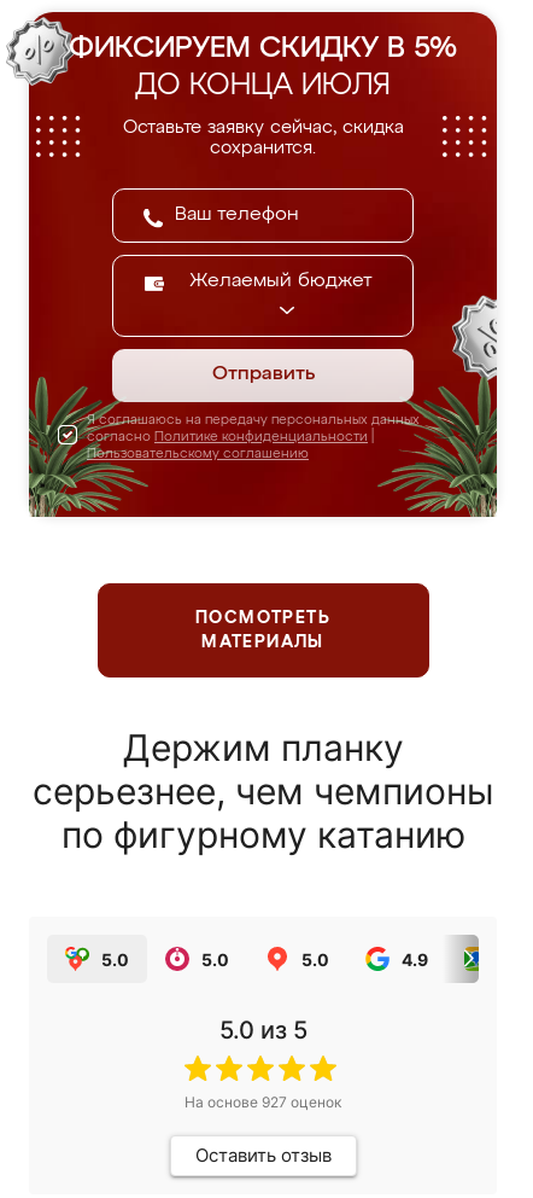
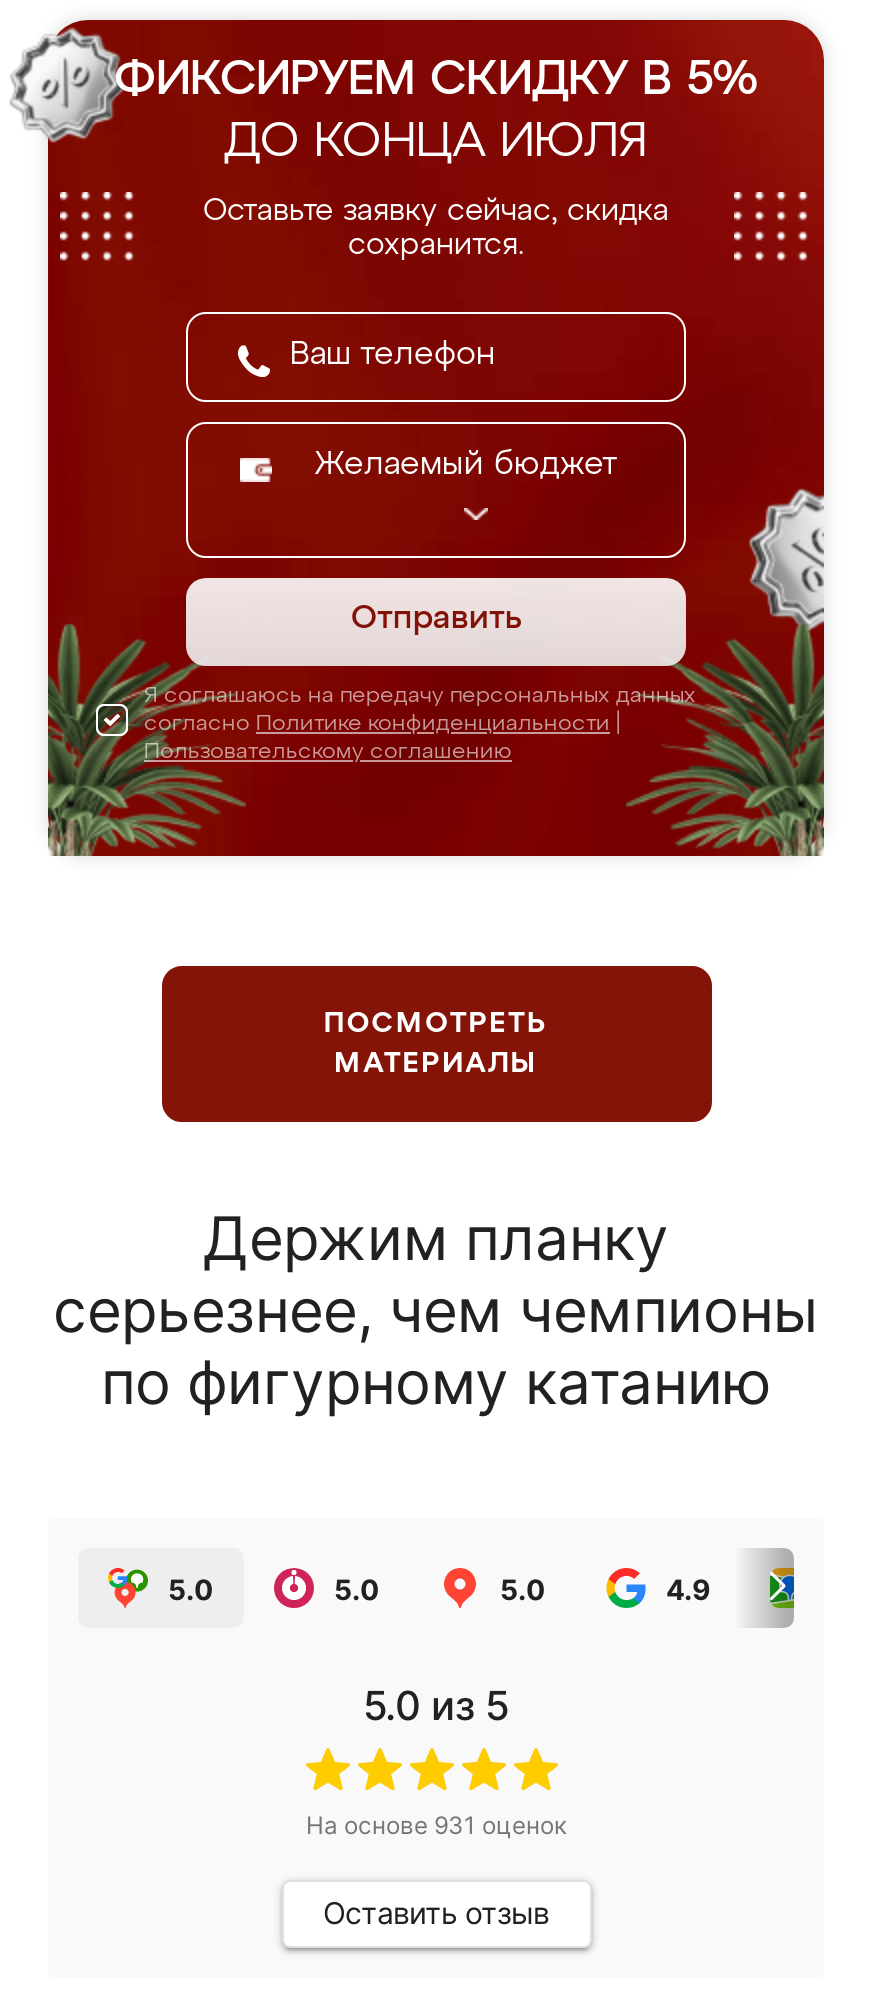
[184,1093,341,1111] На основе 927 оценок -> [306,1810,566,1840] На основе 931 оценок

